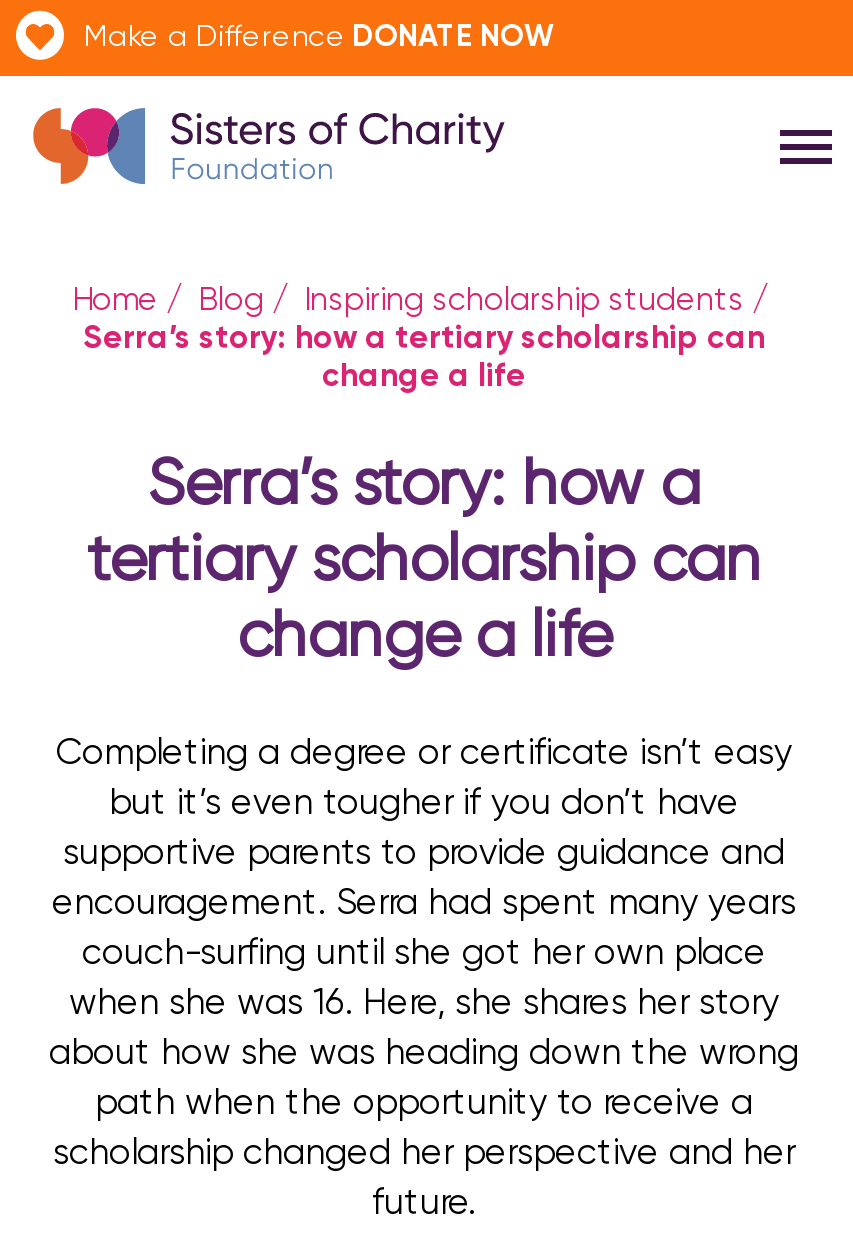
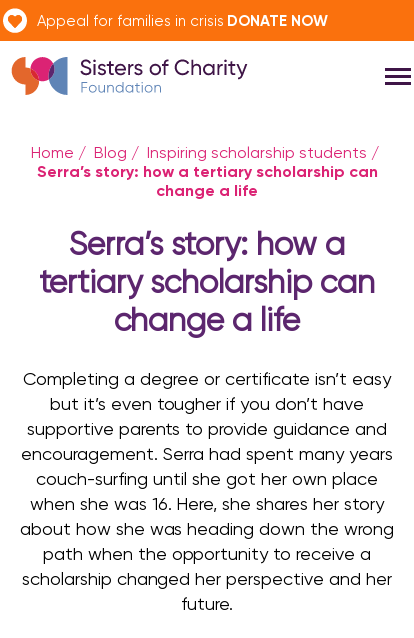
[84,15,554,53] Make a Difference DONATE NOW -> [37,10,328,29] Appeal for families in crisis DONATE NOW

